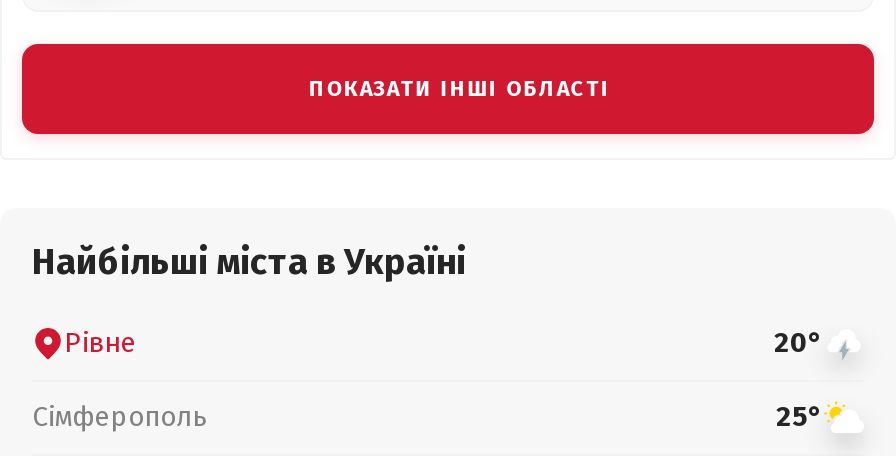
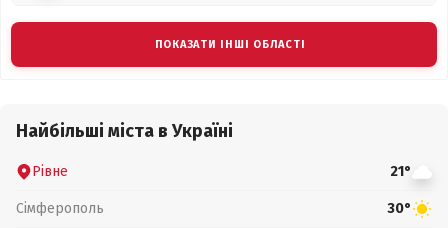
[774,326,824,360] 20° -> [390,163,412,180] 21°
[776,400,824,434] 25° -> [387,200,412,217] 30°

